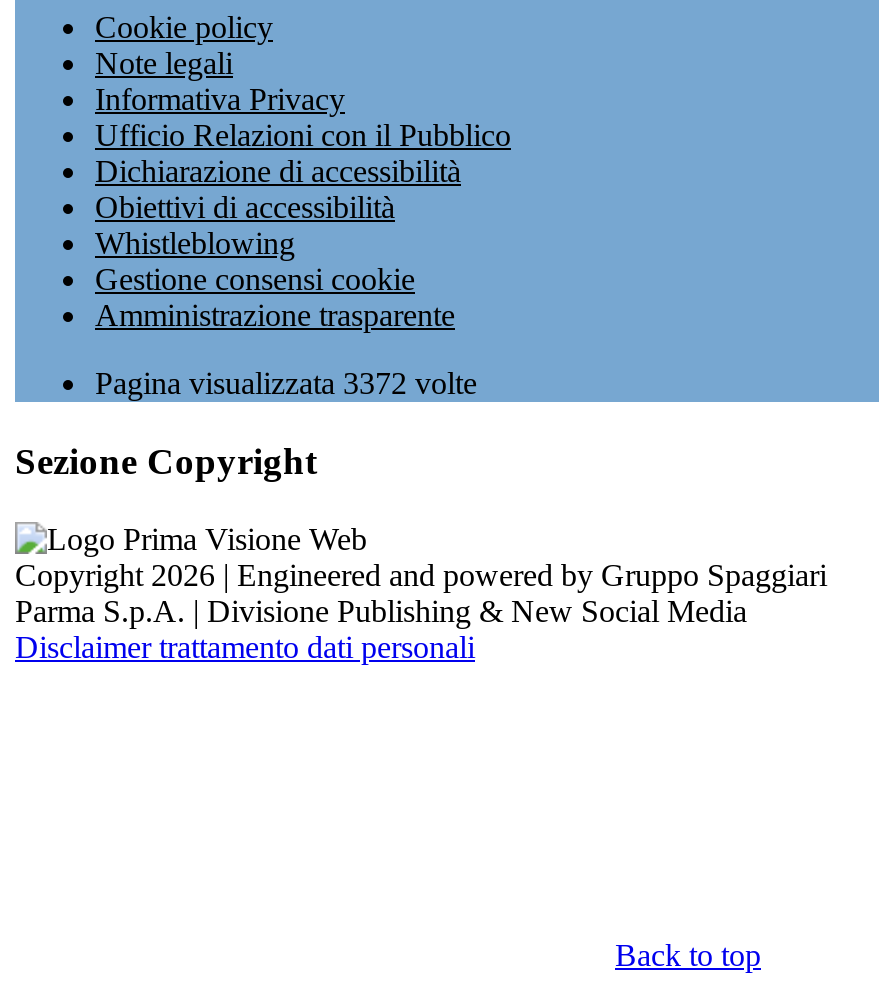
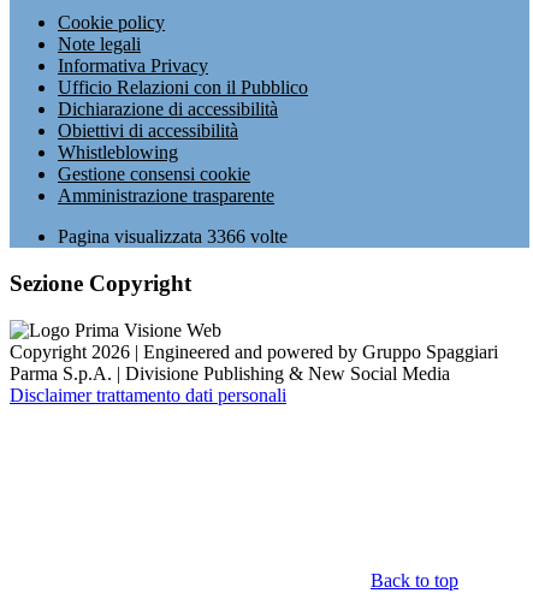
[95,367,477,401] Pagina visualizzata 3372 volte -> [58,227,288,247] Pagina visualizzata 3366 volte

